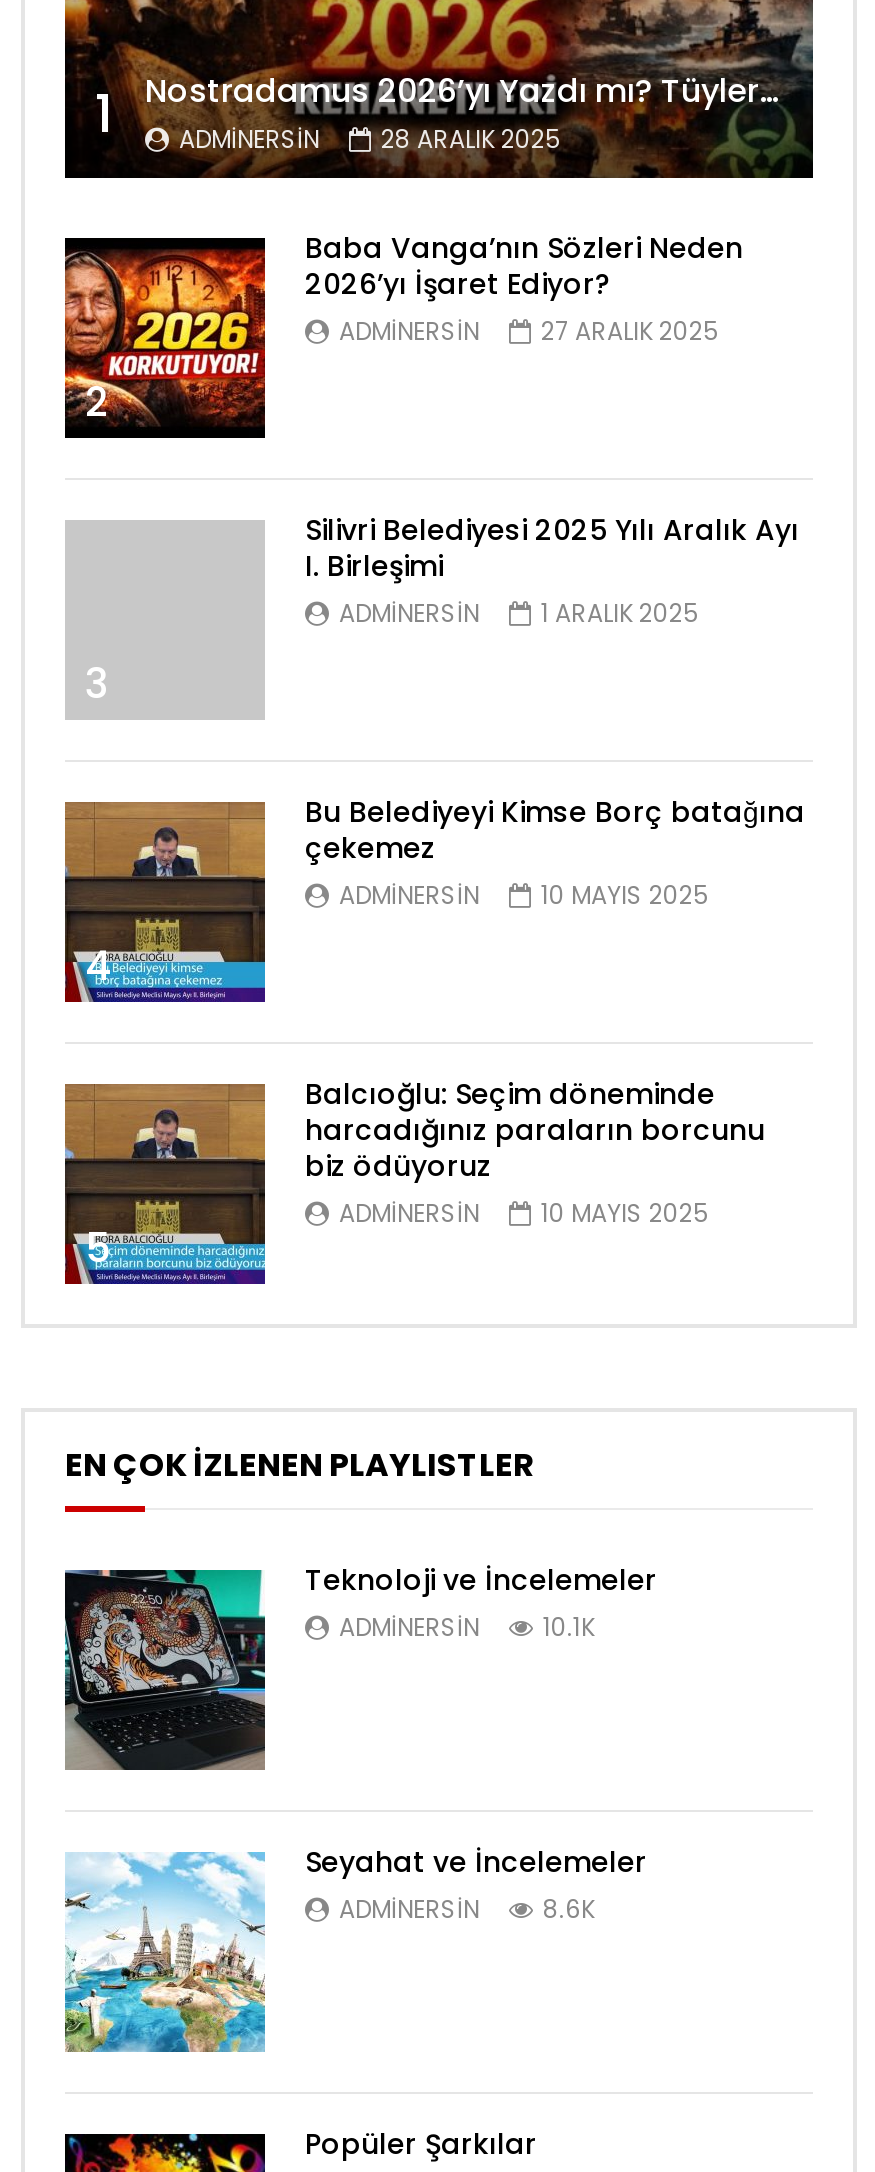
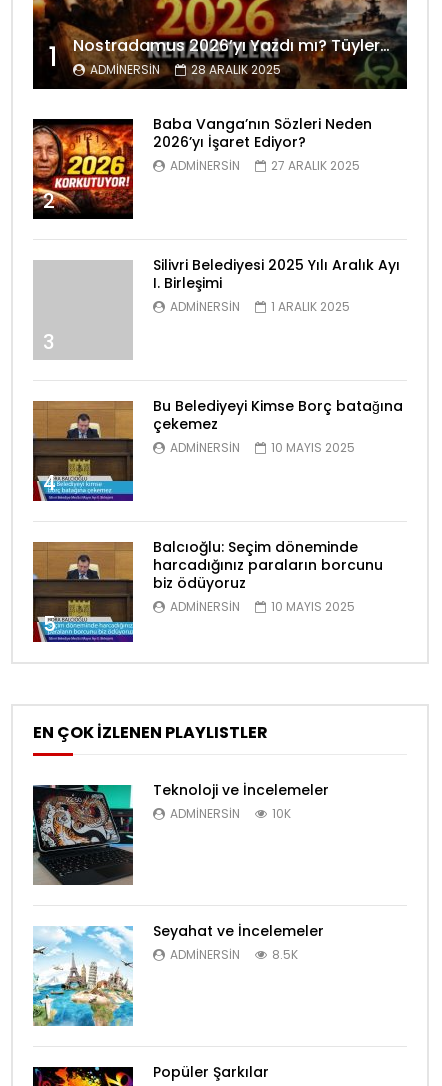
[339,1611,595,1645] ADMINERSIN 10.1K -> [170,805,291,822] ADMINERSIN 10K
[339,1893,595,1927] ADMINERSIN 8.6K -> [170,946,298,963] ADMINERSIN 8.5K

